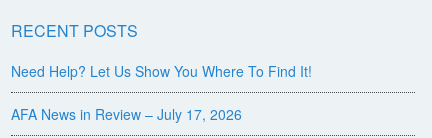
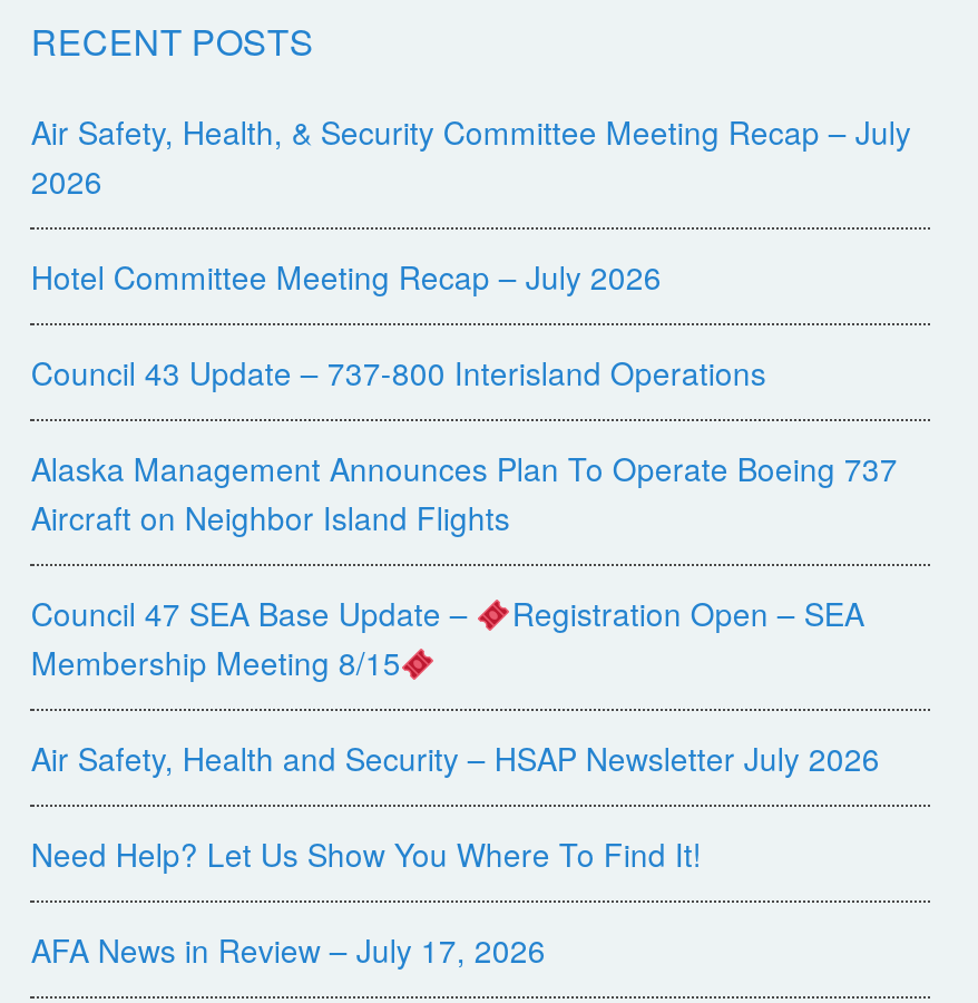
none -> [31,110,911,781] Air Safety, Health, & Security Committee Meeting Recap – July | 2026 | Hotel Committee Meeting Recap – July 2026 | Council 43 Update – 737-800 Interisland Operations | Alaska Management Announces Plan To Operate Boeing 737 | Aircraft on Neighbor Island Flights | Council 47 SEA Base Update – | Registration Open – SEA | Membership Meeting 8/15 | Air Safety, Health and Security – HSAP Newsletter July 2026

